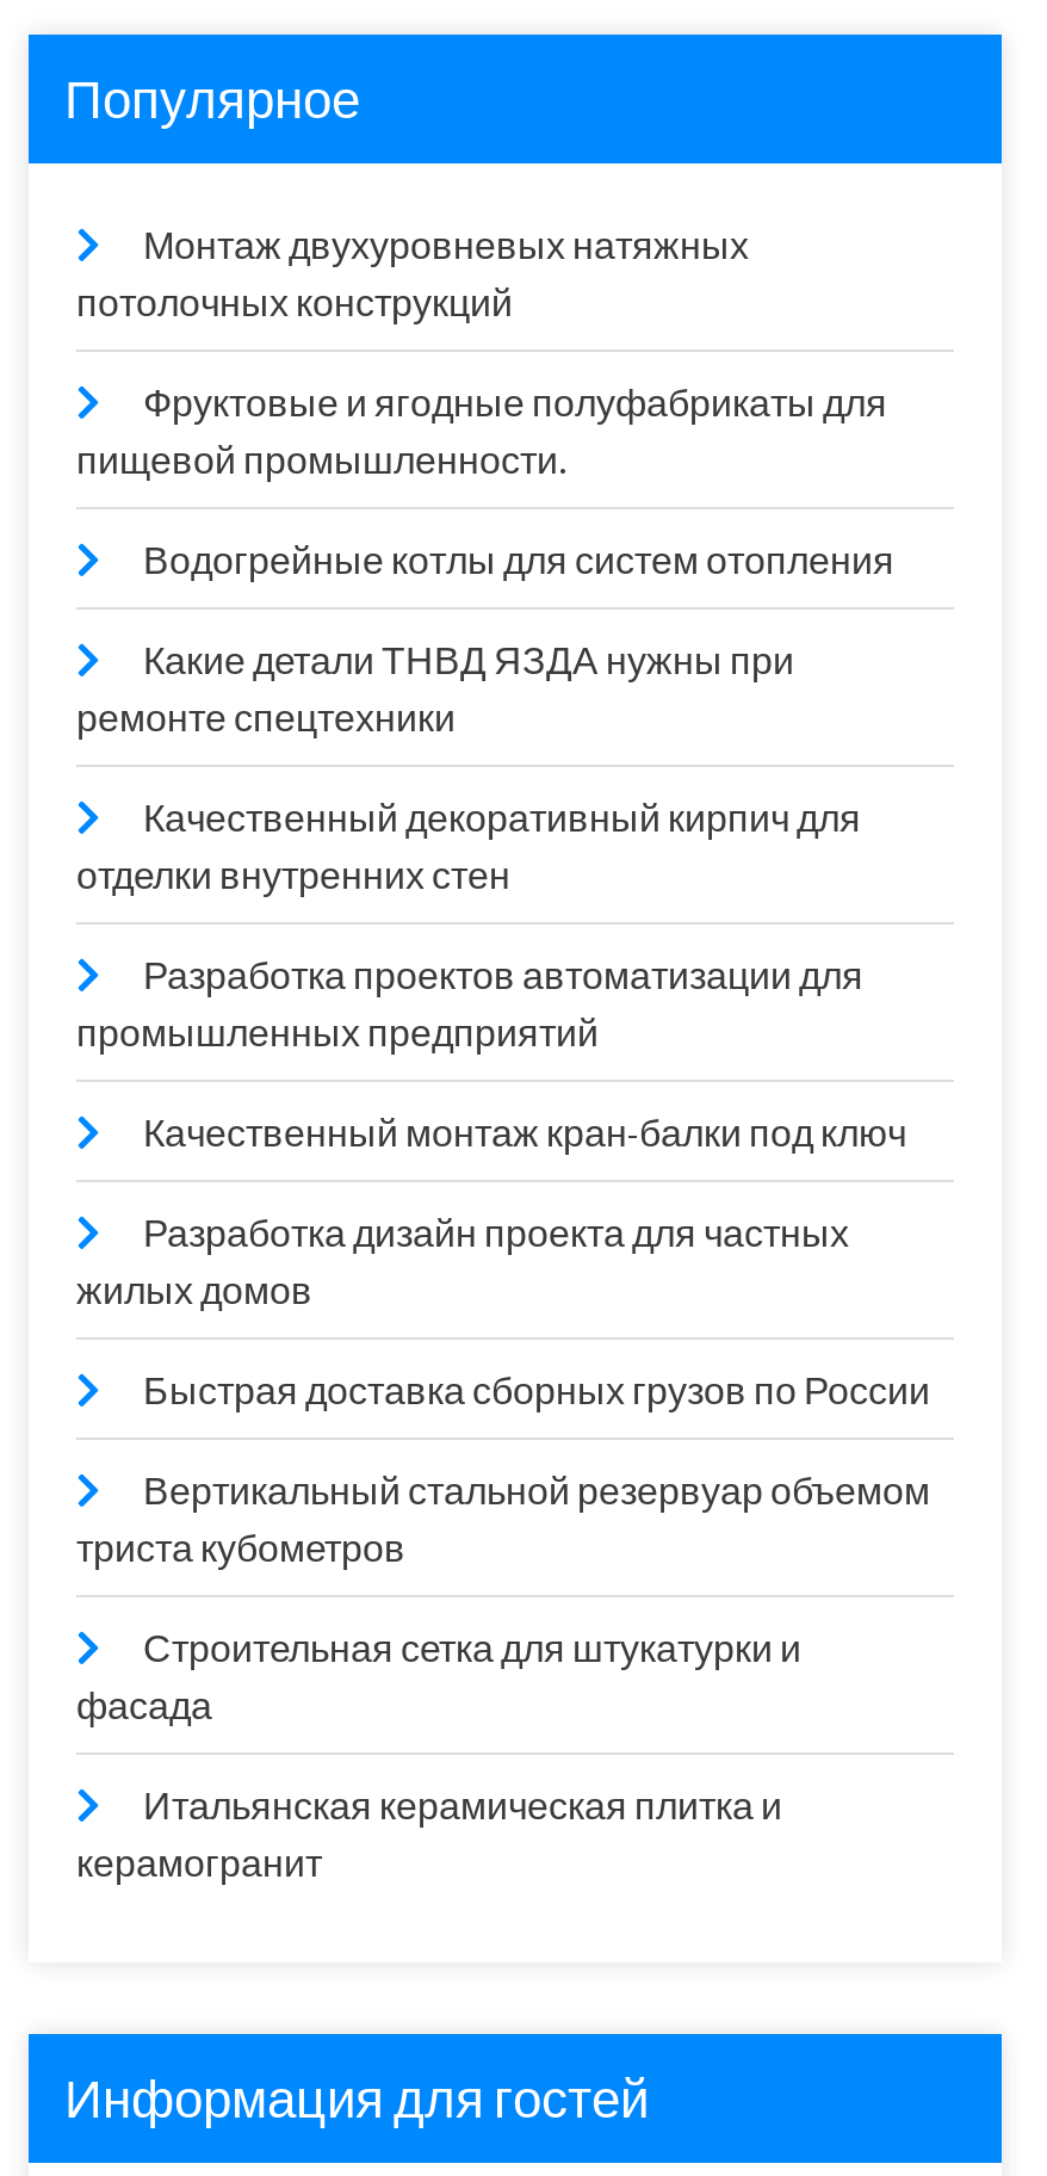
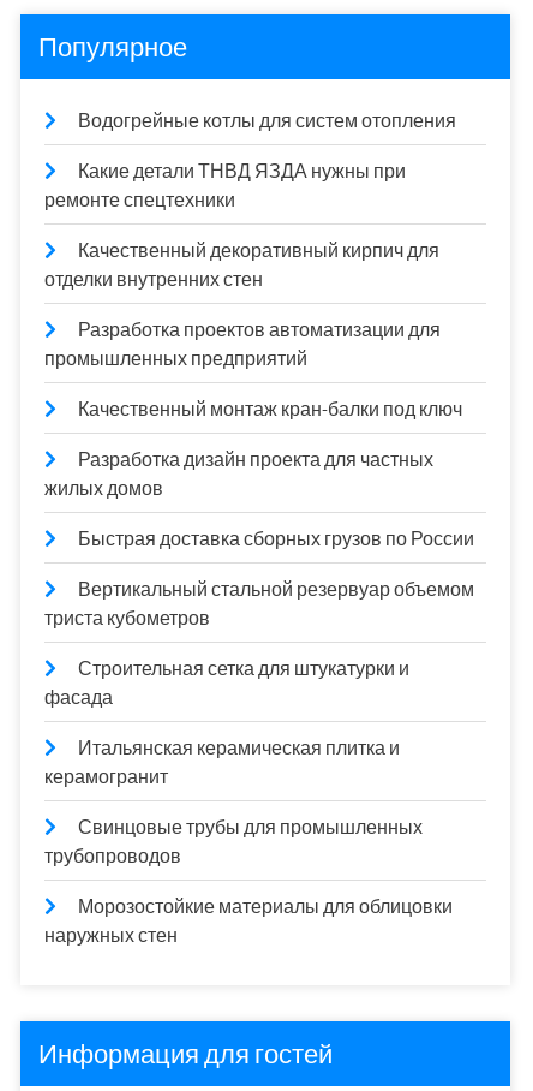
[76,221,887,486] Монтаж двухуровневых натяжных | потолочных конструкций | Фруктовые и ягодные полуфабрикаты для | пищевой промышленности. -> none
moved [76,536,930,1888] -> [44,108,474,789]: Водогрейные котлы для систем отопления | Какие детали ТНВД ЯЗДА нужны при | ремонте спецтехники | ... | Итальянская керамическая плитка и | керамогранит
none -> [44,815,453,948] Свинцовые трубы для промышленных | трубопроводов | Морозостойкие материалы для облицовки | наружных стен

